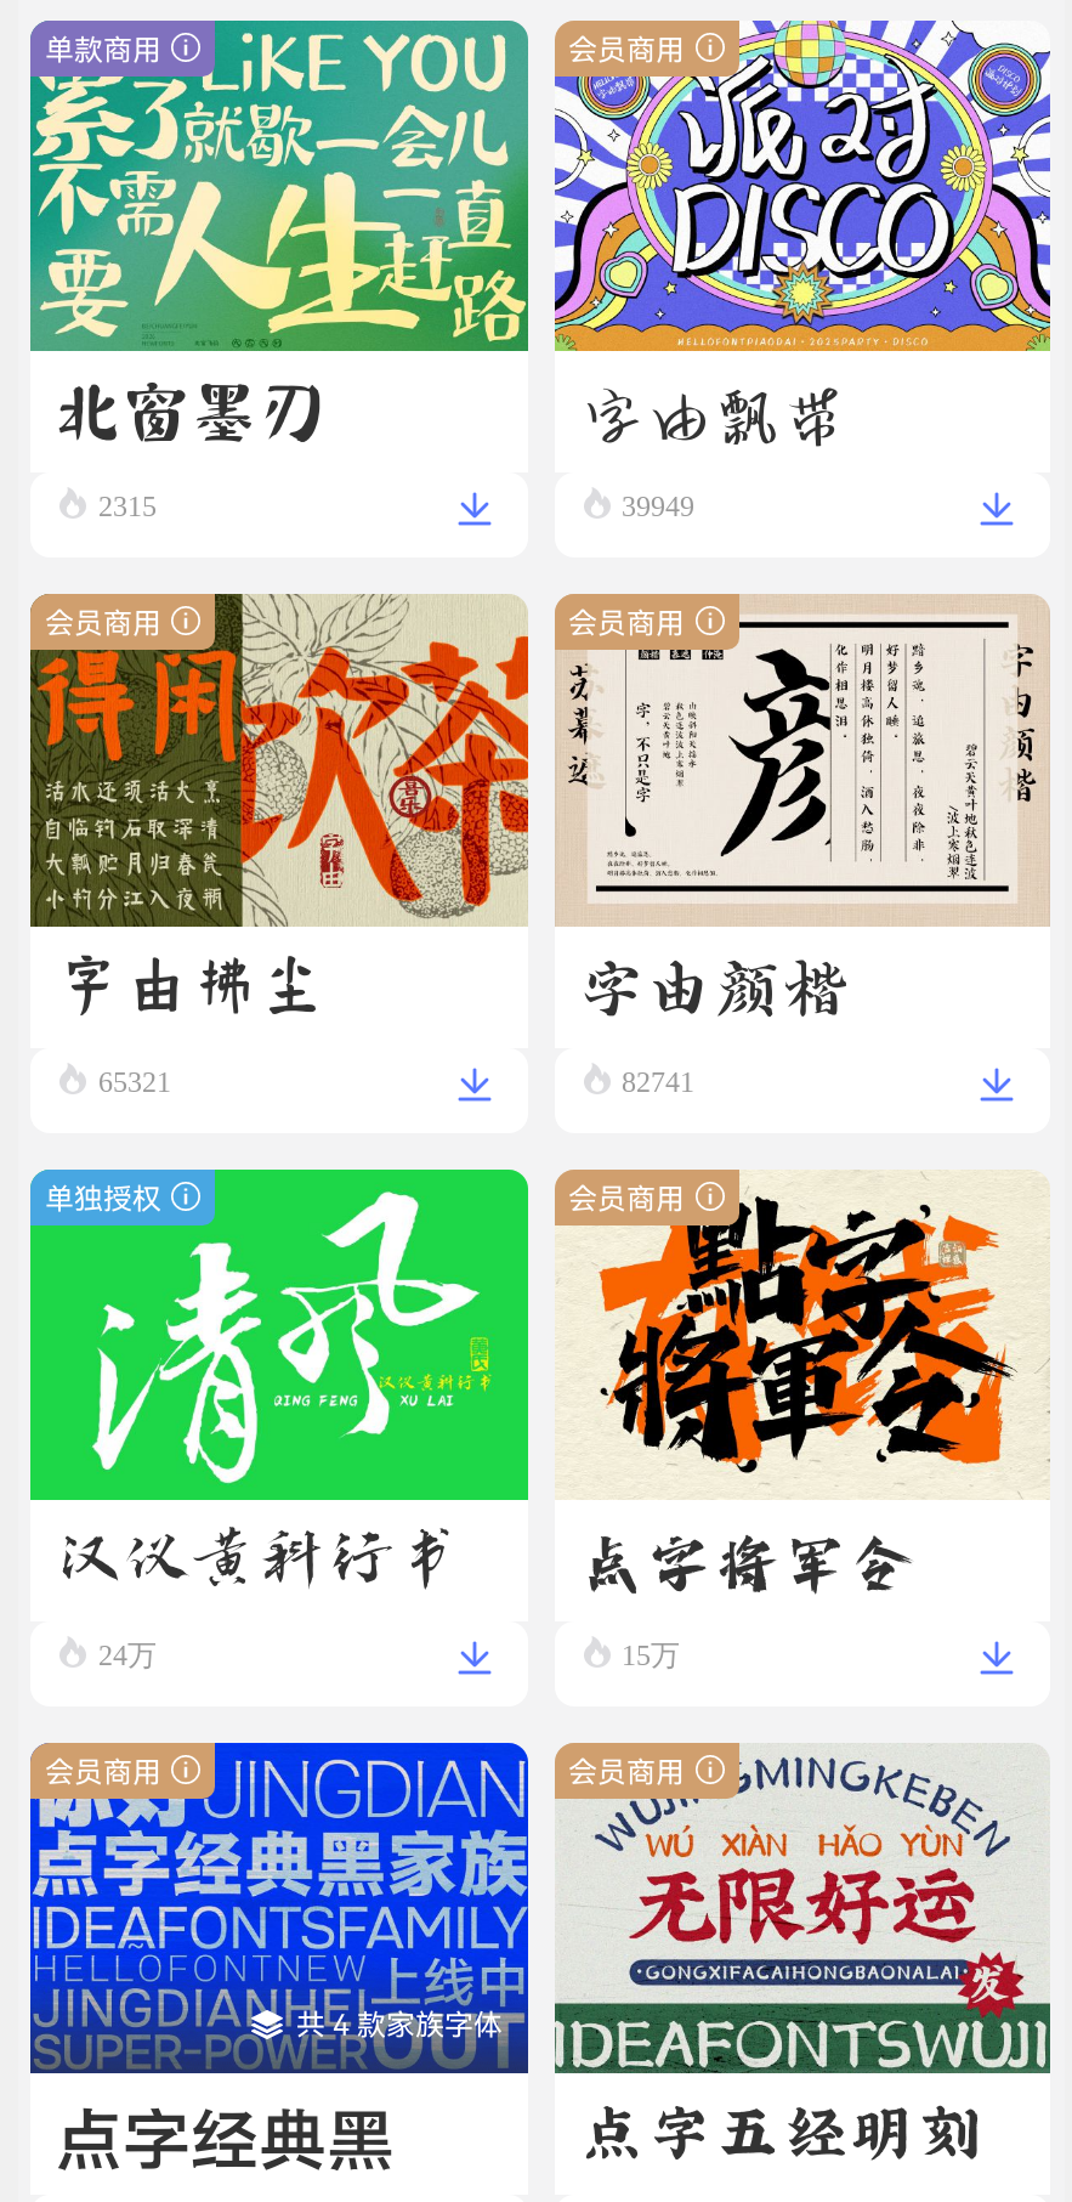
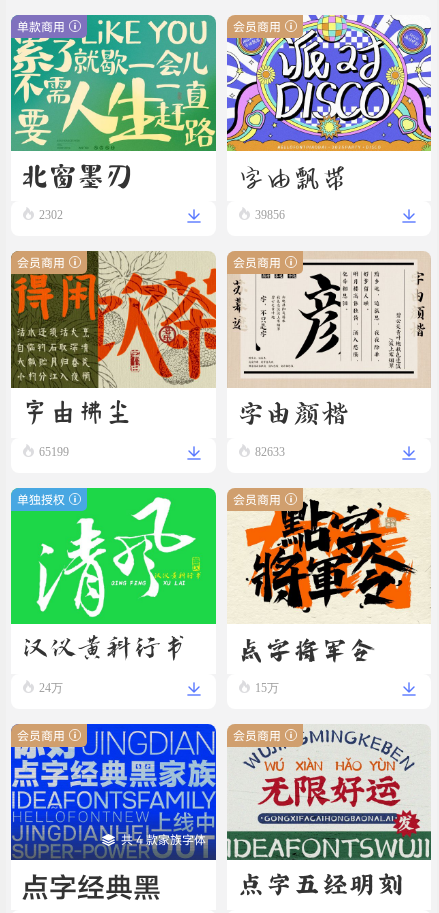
[98,490,157,519] 2315 -> [39,208,63,220] 2302
[622,490,694,519] 39949 -> [254,208,284,220] 39856
[98,1064,171,1093] 65321 -> [39,445,69,457] 65199
[622,1064,694,1093] 82741 -> [254,445,284,457] 82633

